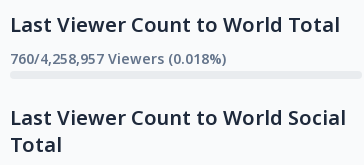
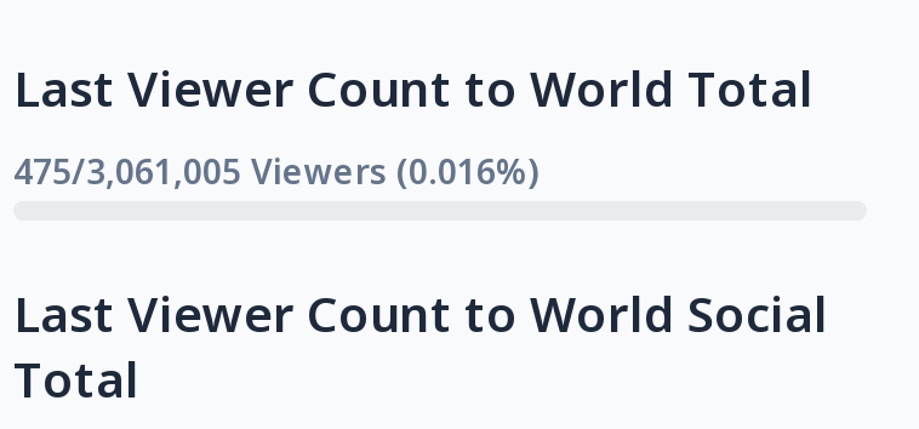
[10,49,226,68] 760/4,258,957 Viewers (0.018%) -> [13,148,537,194] 475/3,061,005 Viewers (0.016%)

